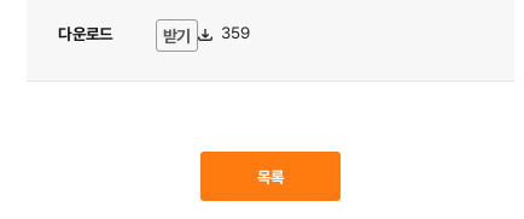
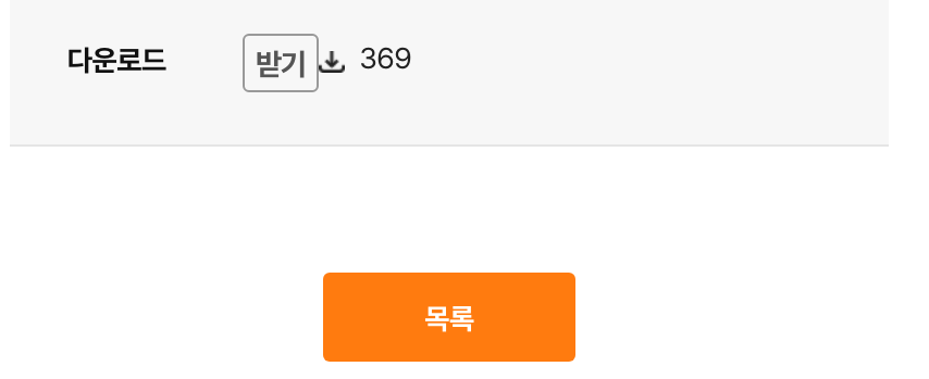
[163,22,249,47] 받기 359 -> [256,38,411,84] 받기 369

